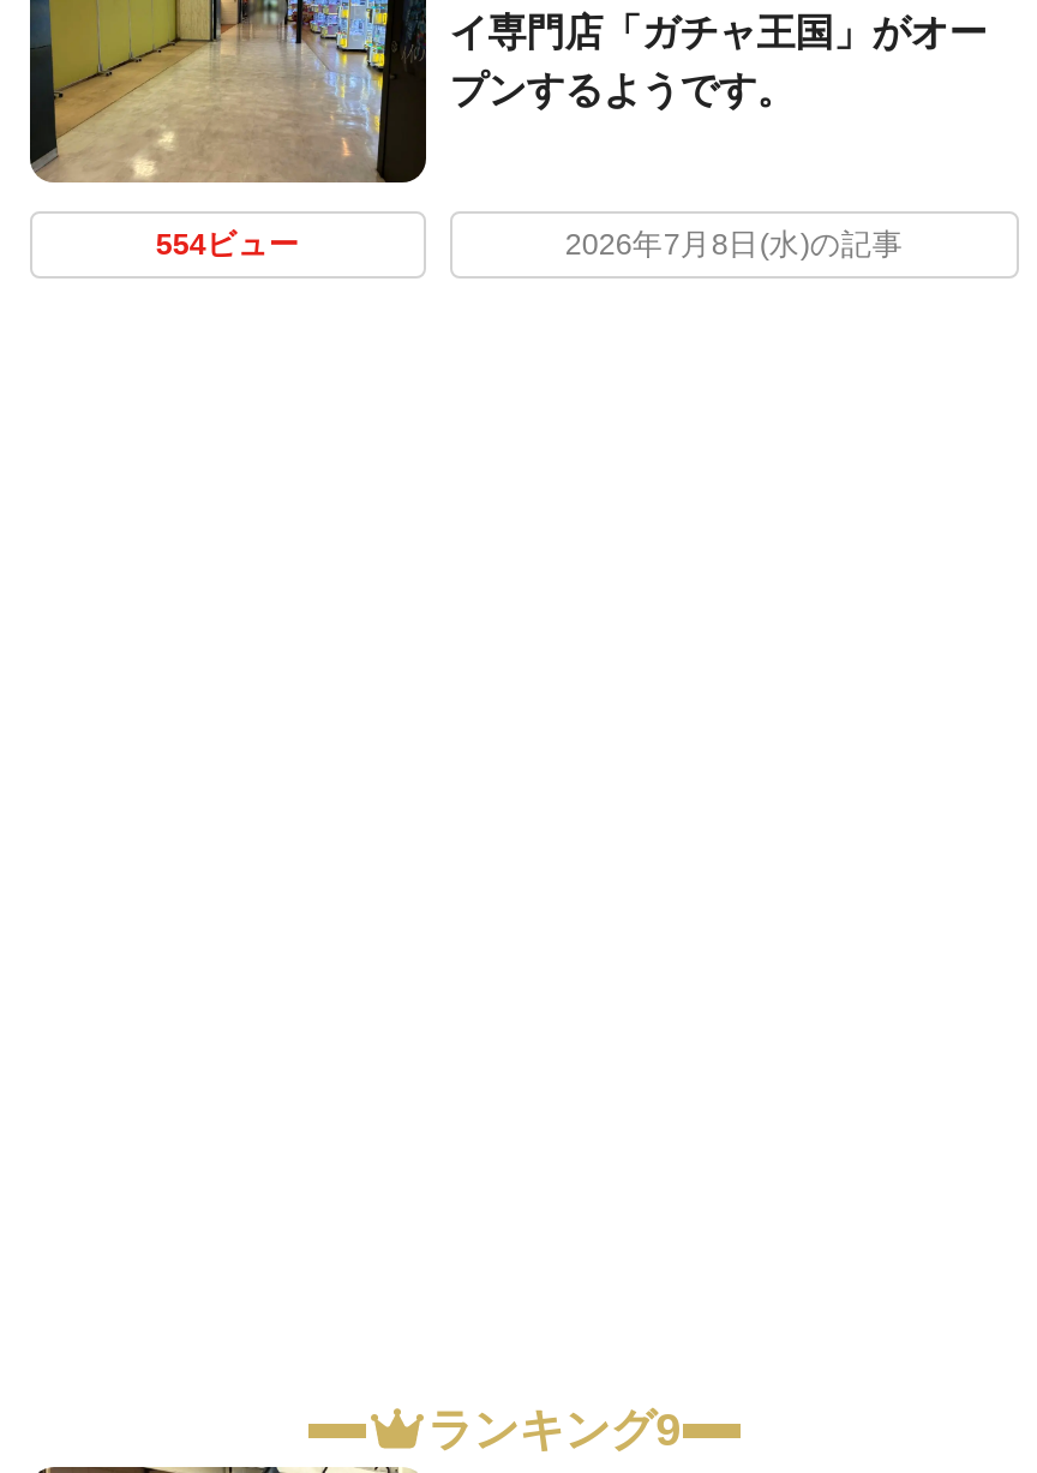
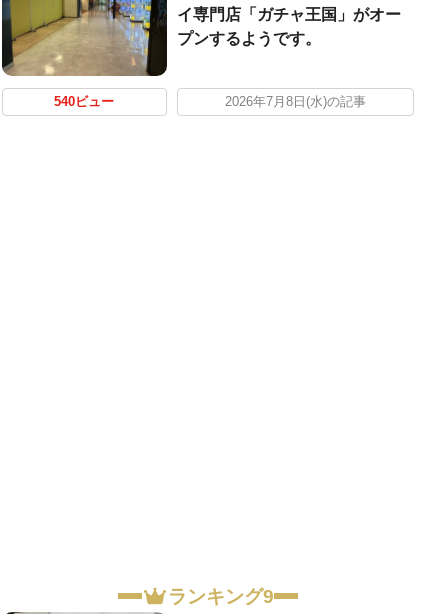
[156,228,300,262] 554ビュー -> [54,95,114,109] 540ビュー

